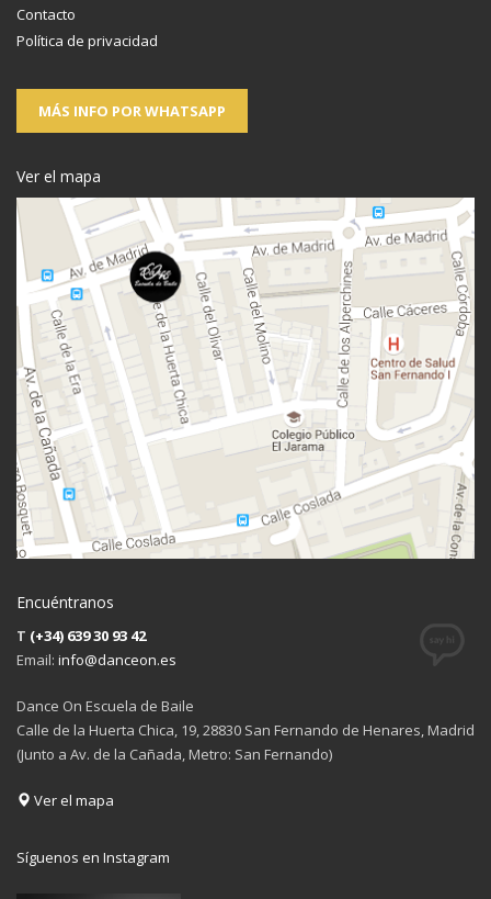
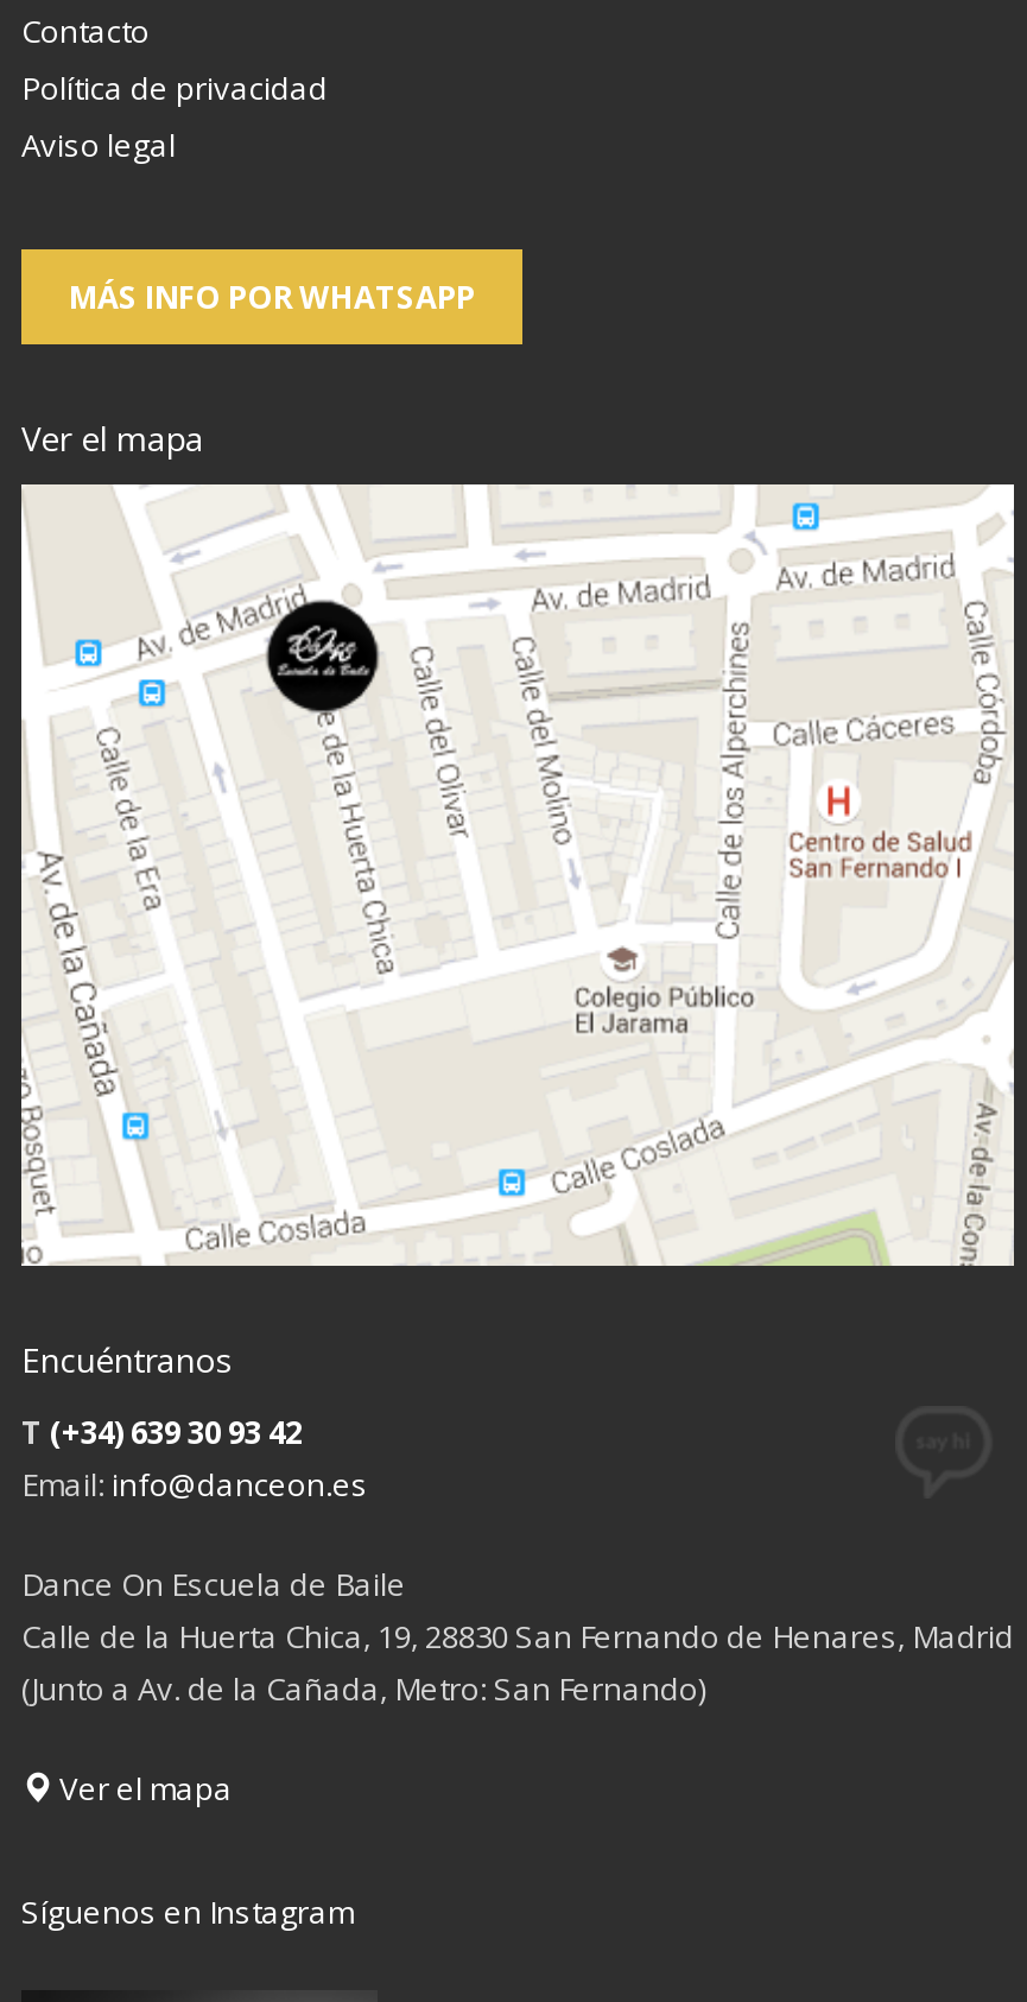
none -> [21,123,176,166] Aviso legal

